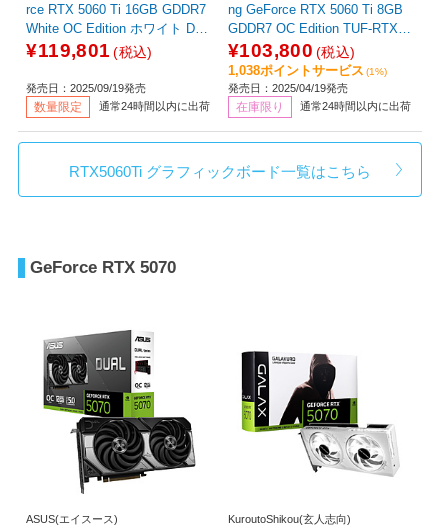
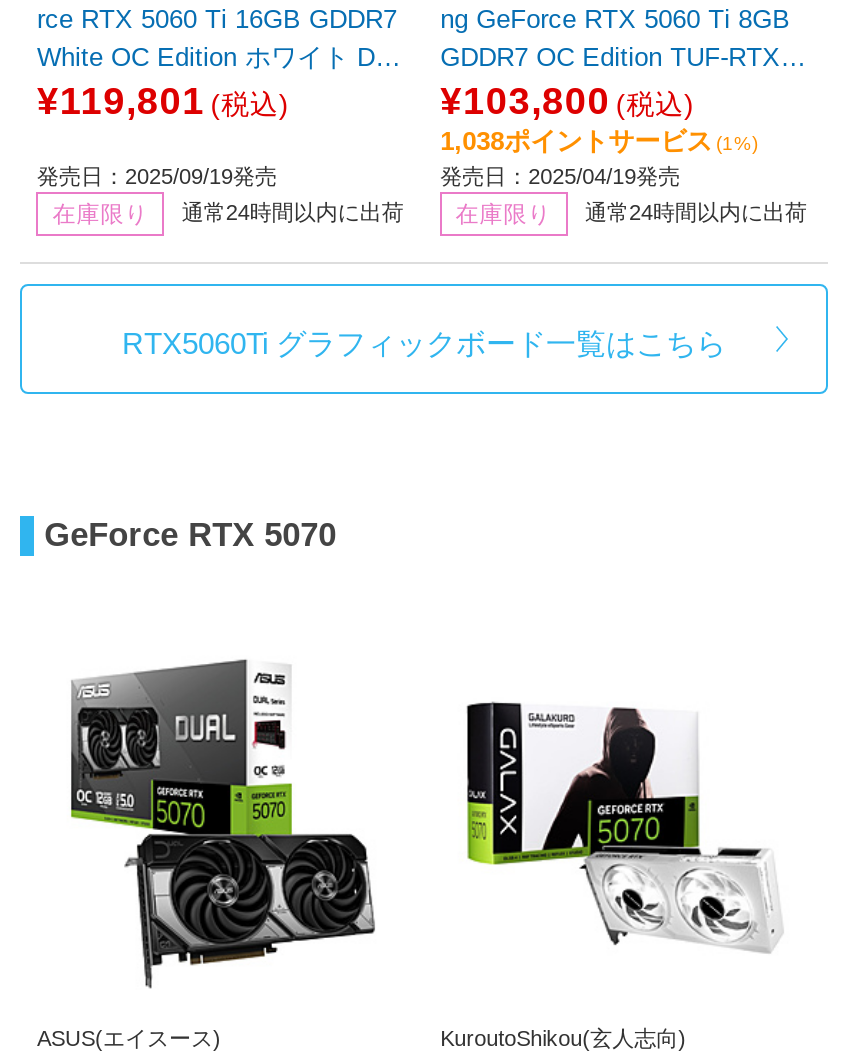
[34,100,82,113] 数量限定 -> [52,199,148,225] 在庫限り

